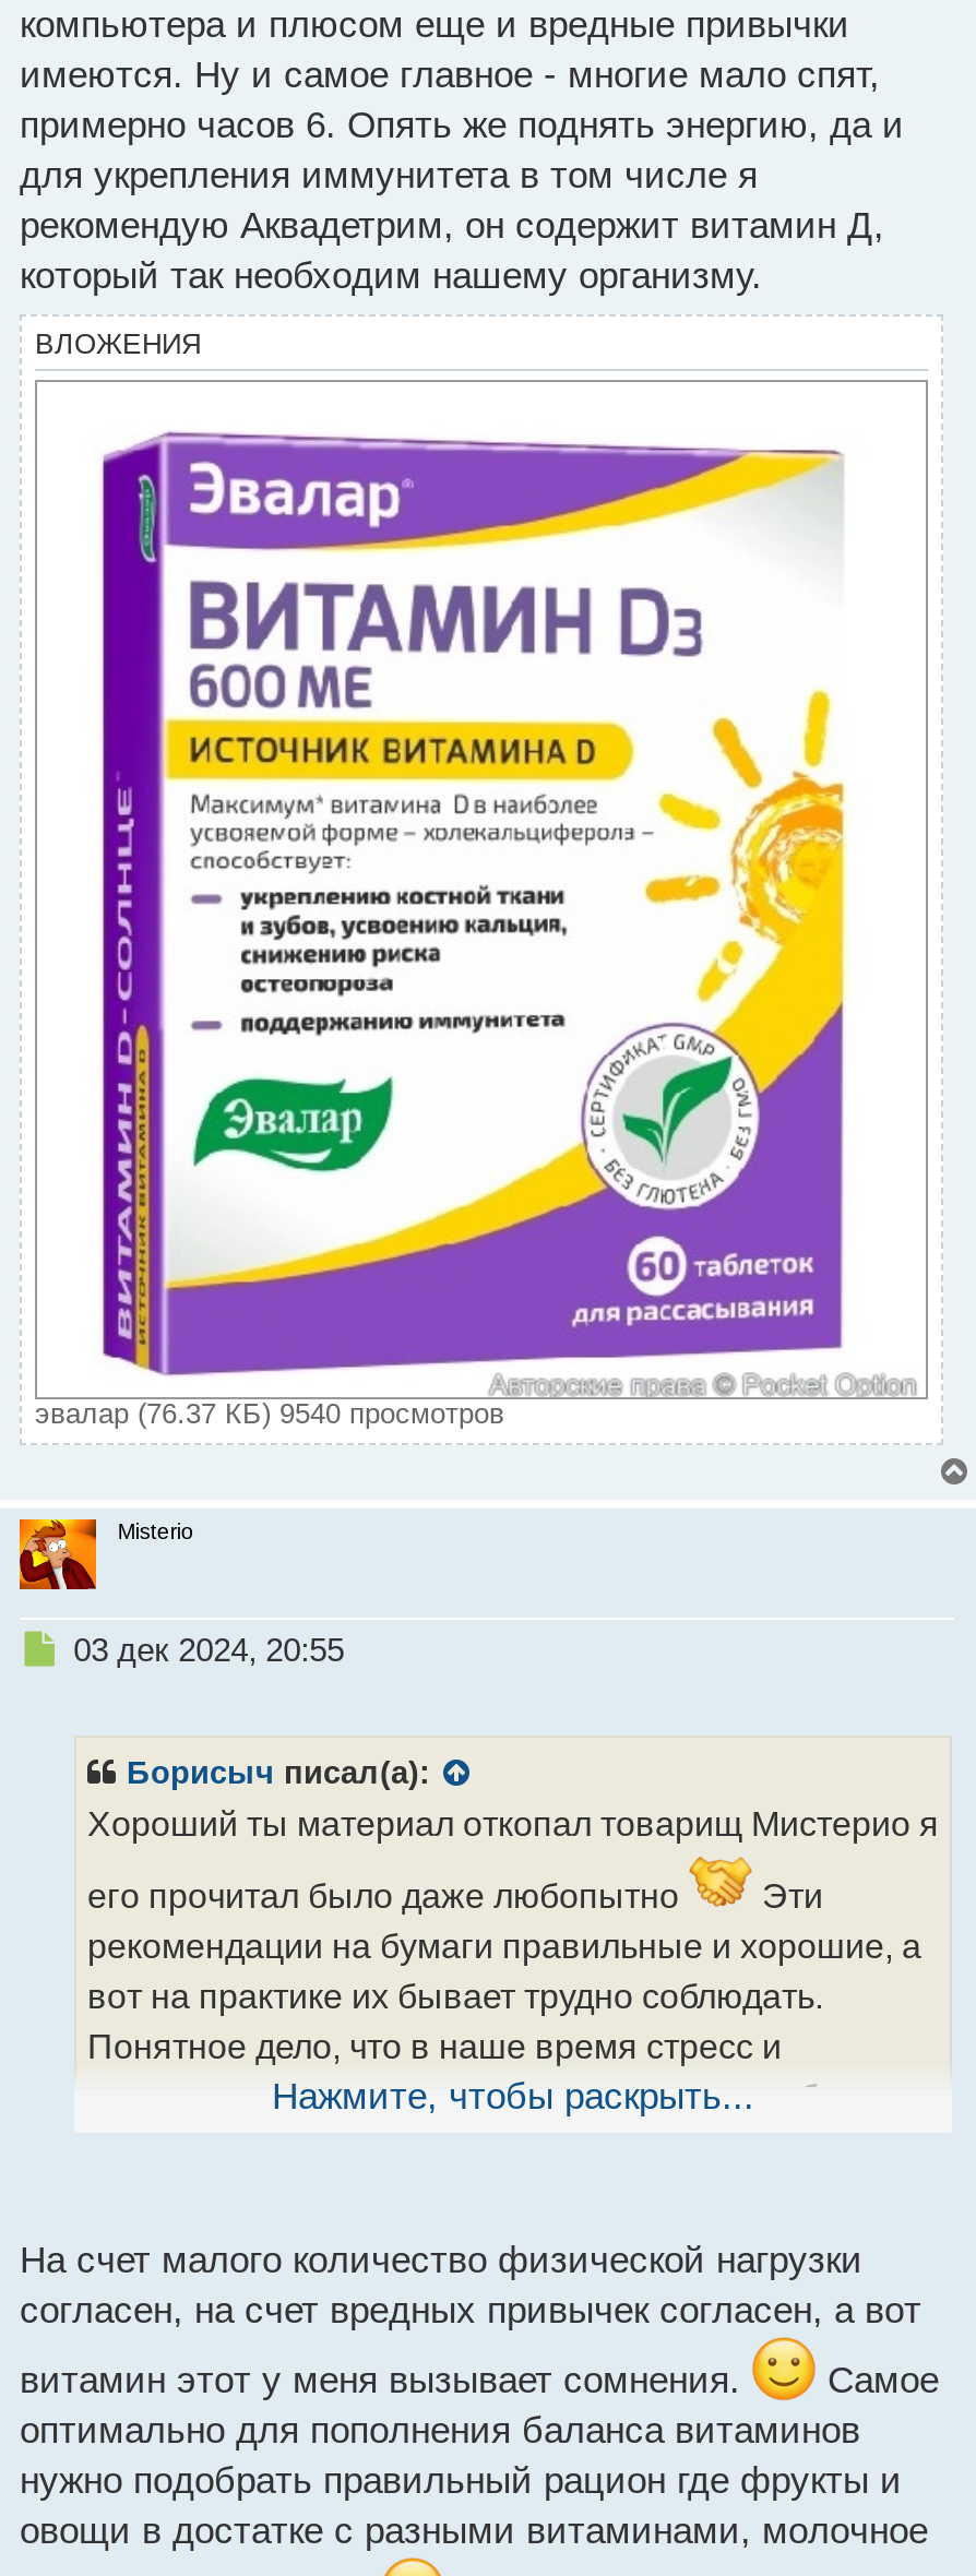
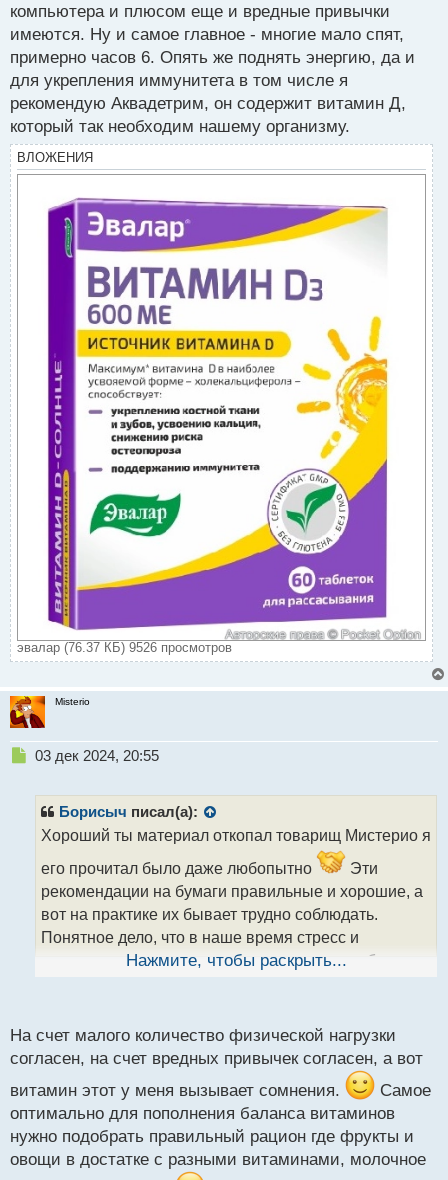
[35,1398,504,1430] эвалар (76.37 КБ) 9540 просмотров -> [17,640,232,655] эвалар (76.37 КБ) 9526 просмотров

